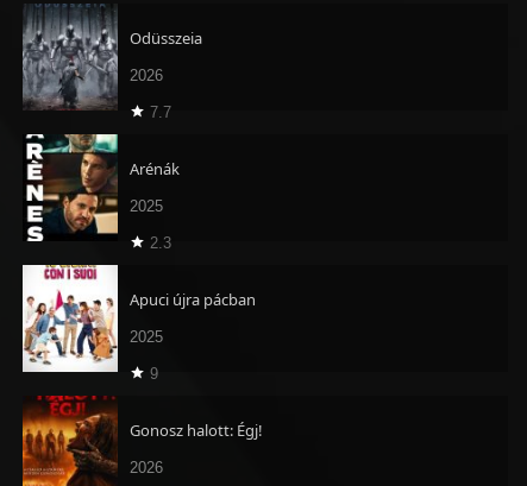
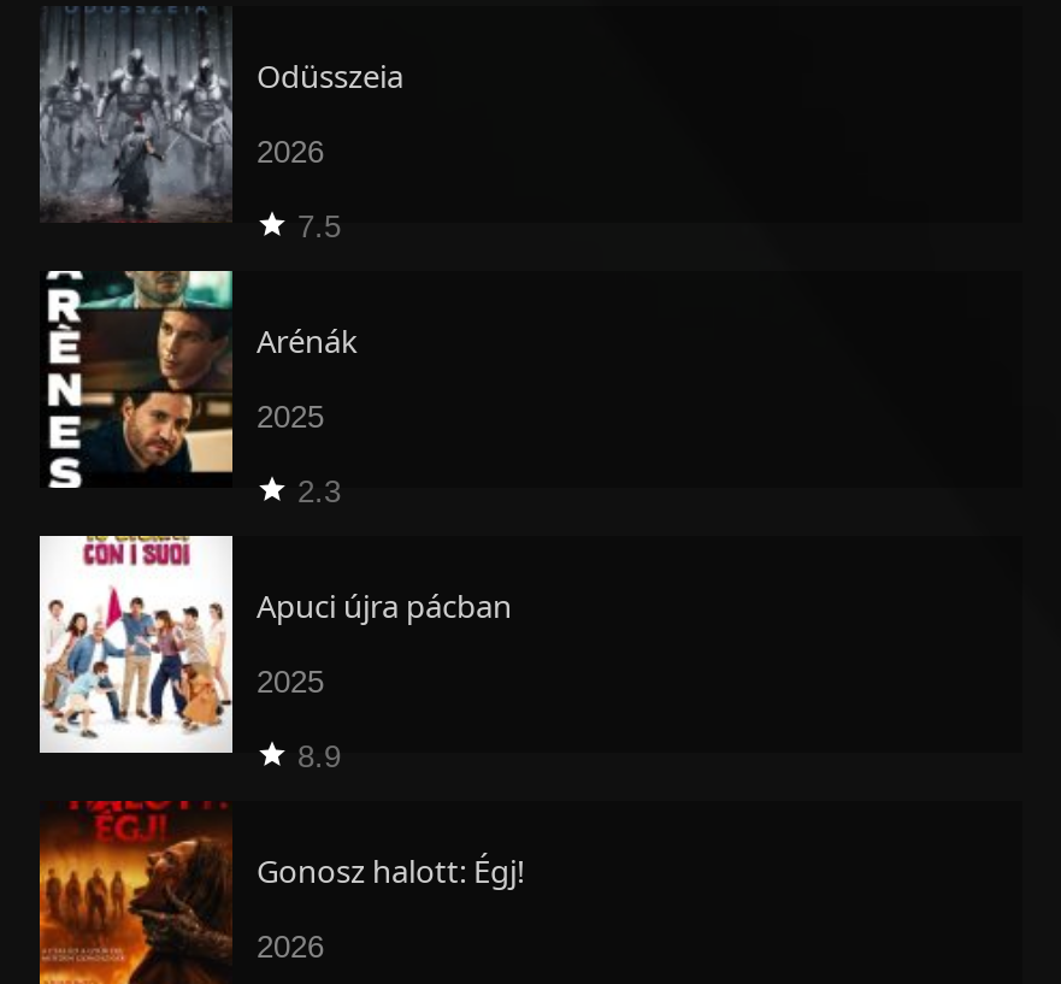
[145,103,171,121] 7.7 -> [288,208,341,244] 7.5
[145,365,158,382] 9 -> [288,738,341,774] 8.9

